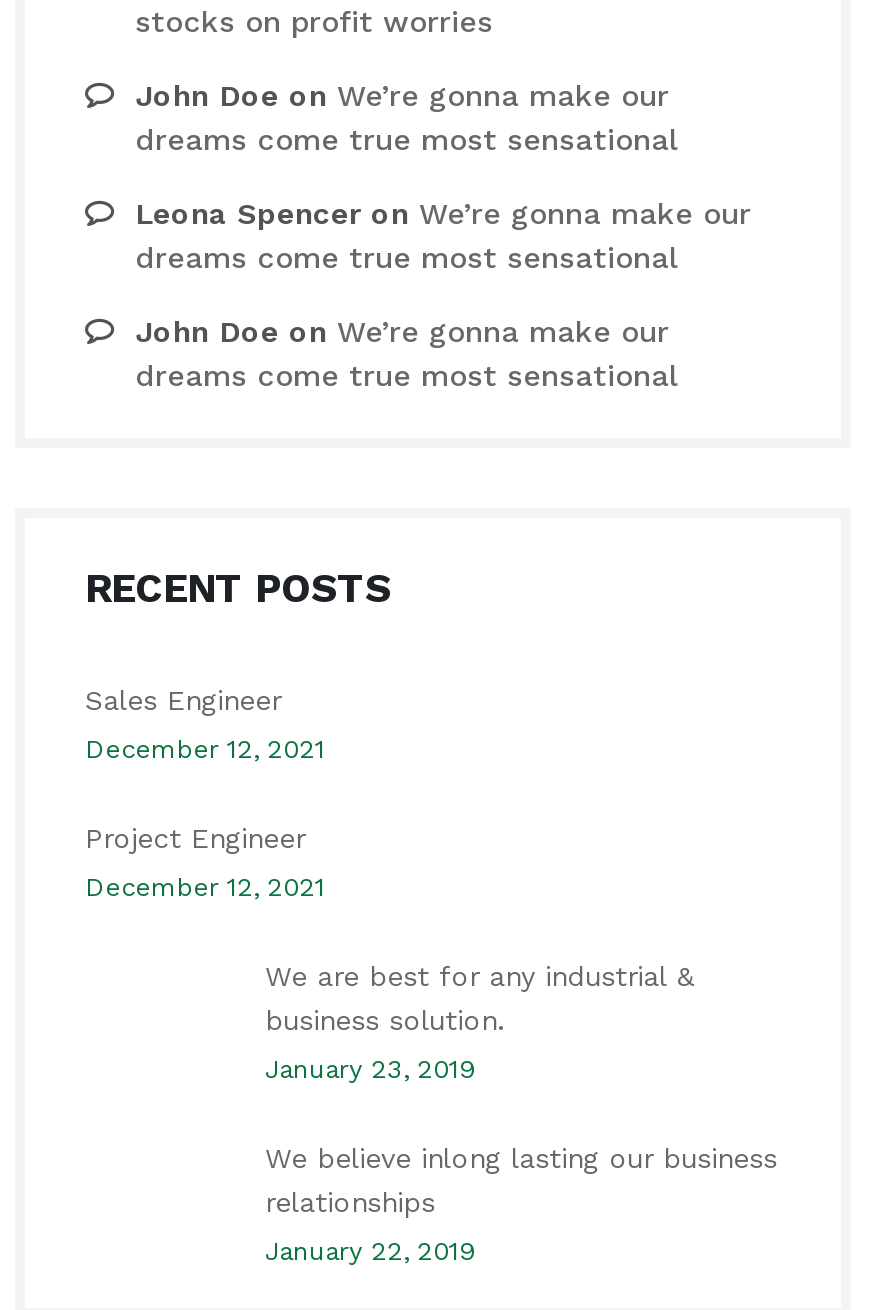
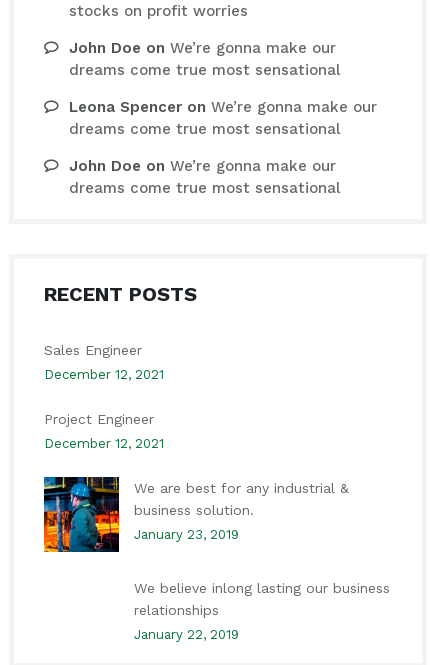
none -> [43,476,120,553] [image]

